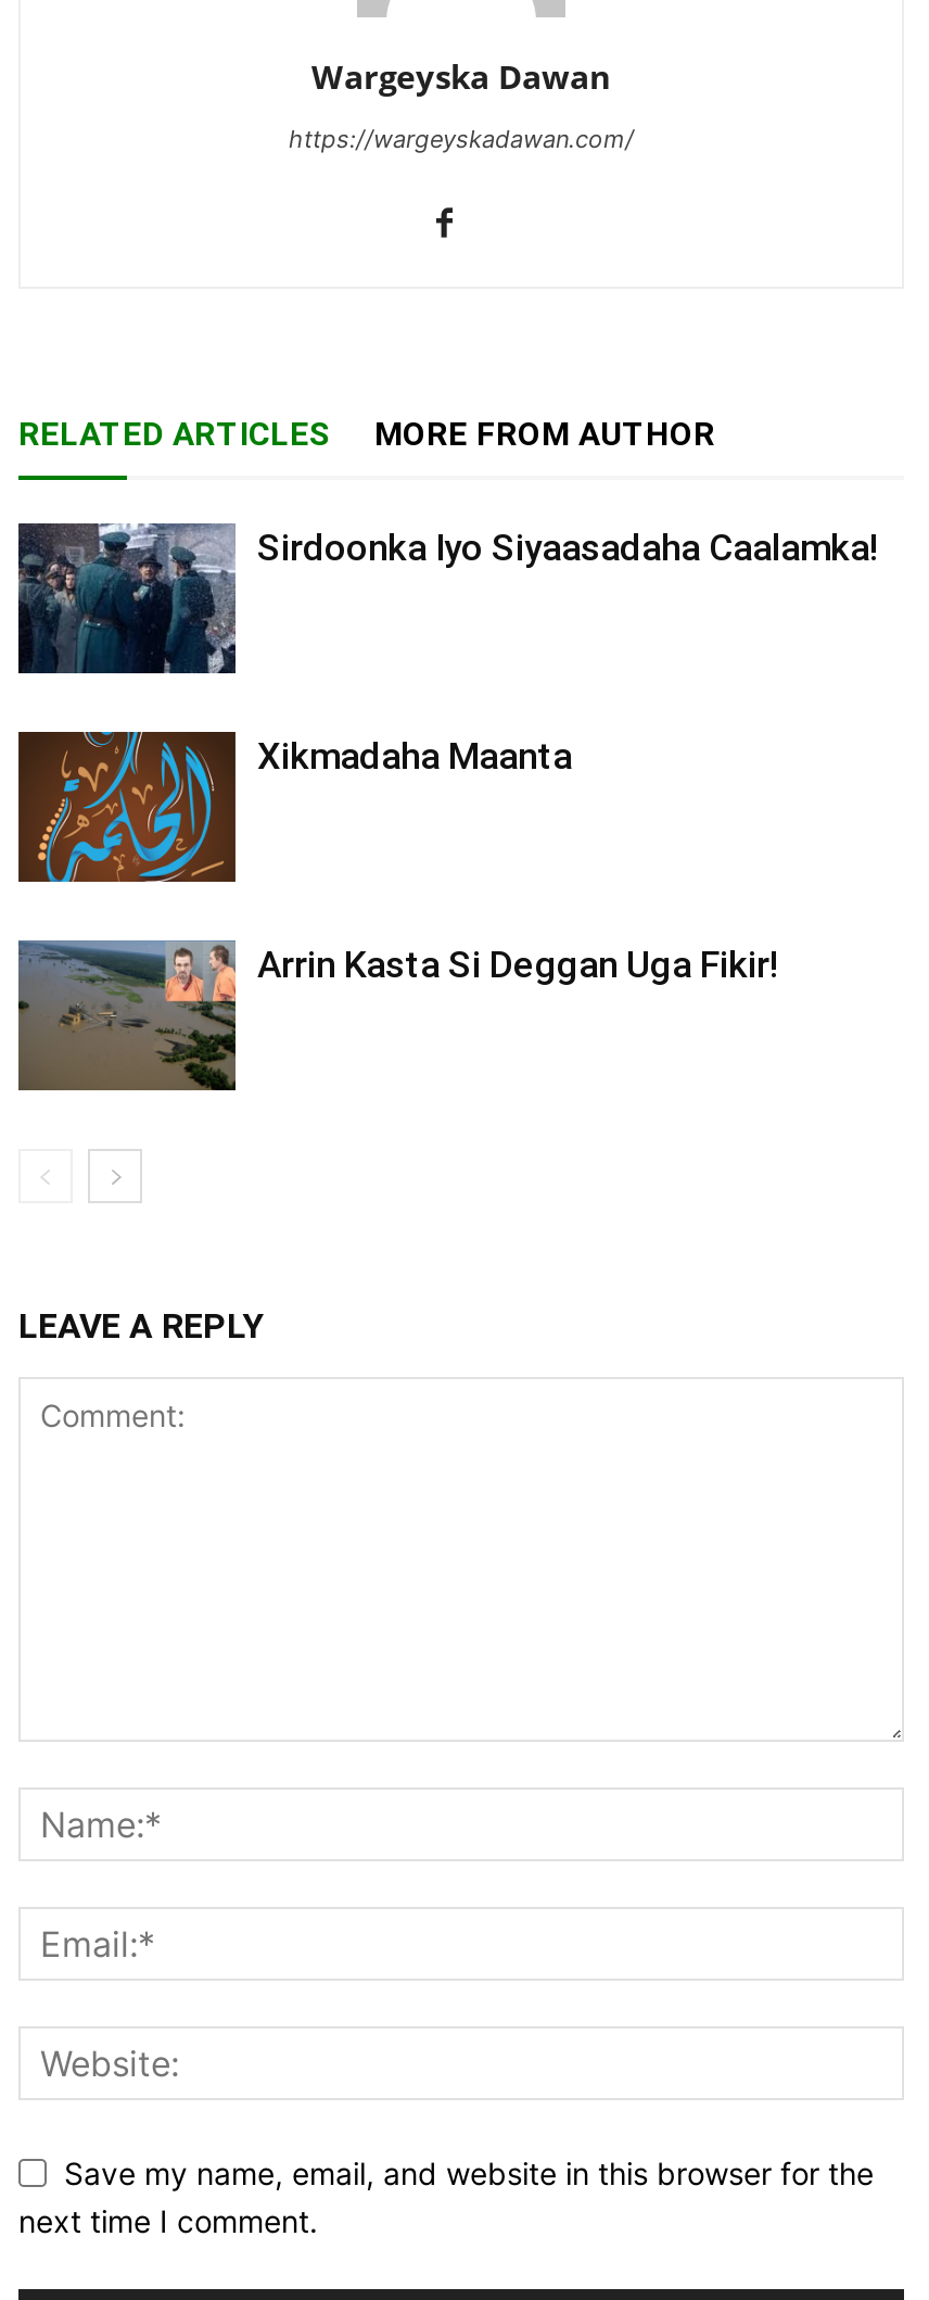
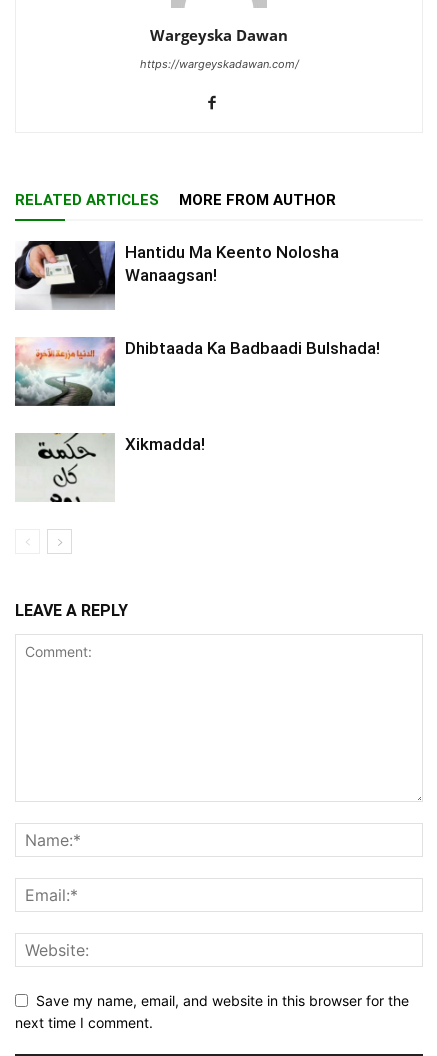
[16,521,878,675] [image] | Sirdoonka Iyo Siyaasadaha Caalamka! -> [15,240,339,310] [image] | Hantidu Ma Keento Nolosha | Wanaagsan!
[16,730,572,884] [image] | Xikmadaha Maanta -> [14,337,380,407] [image] | Dhibtaada Ka Badbaadi Bulshada!
[16,938,778,1092] [image] | Arrin Kasta Si Deggan Uga Fikir! -> [15,432,205,503] [image] | Xikmadda!

